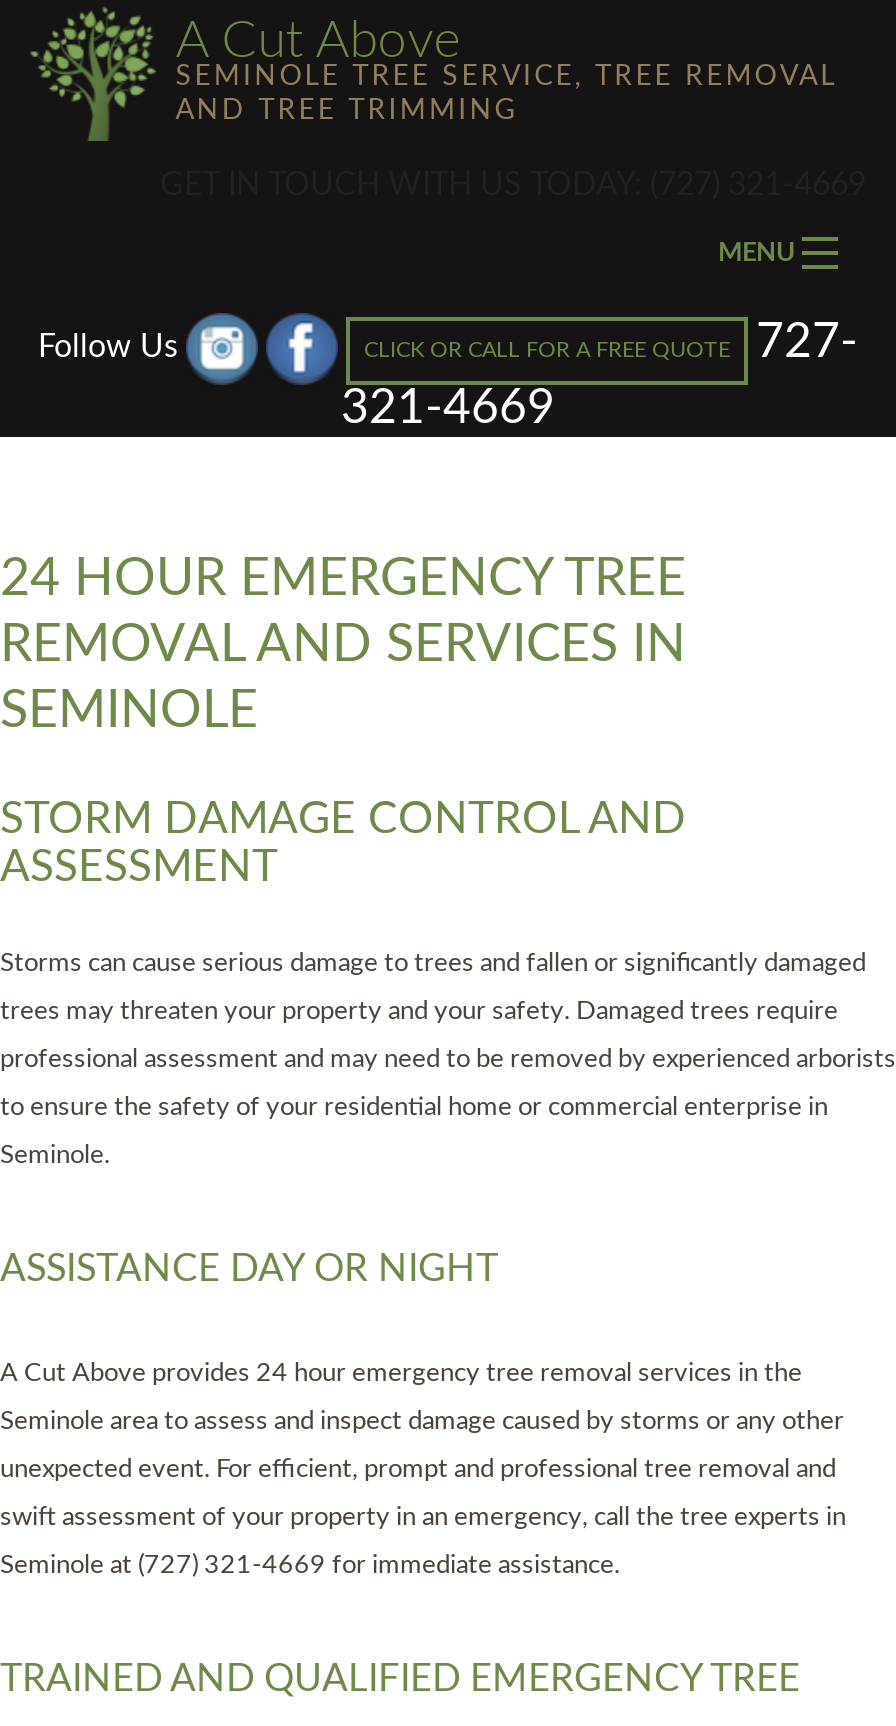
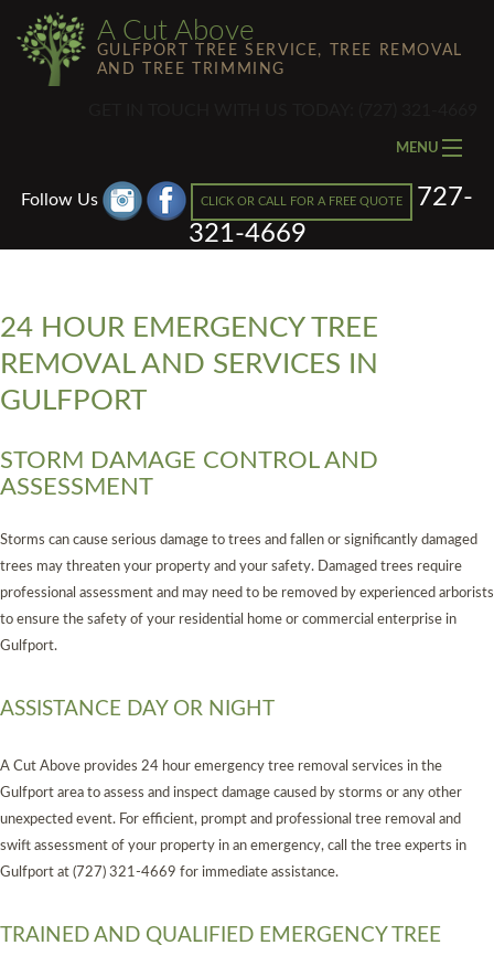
[175,63,837,91] SEMINOLE TREE SERVICE, TREE REMOVAL -> [97,43,463,59] GULFPORT TREE SERVICE, TREE REMOVAL
[0,685,258,737] SEMINOLE -> [0,386,147,415] GULFPORT
[0,1143,110,1169] Seminole. -> [0,639,57,653] Gulfport.
[0,1409,844,1435] Seminole area to assess and inspect damage caused by storms or any other -> [0,786,462,800] Gulfport area to assess and inspect damage caused by storms or any other
[0,1553,620,1579] Seminole at (727) 321-4669 for immediate assistance. -> [0,865,339,880] Gulfport at (727) 321-4669 for immediate assistance.

